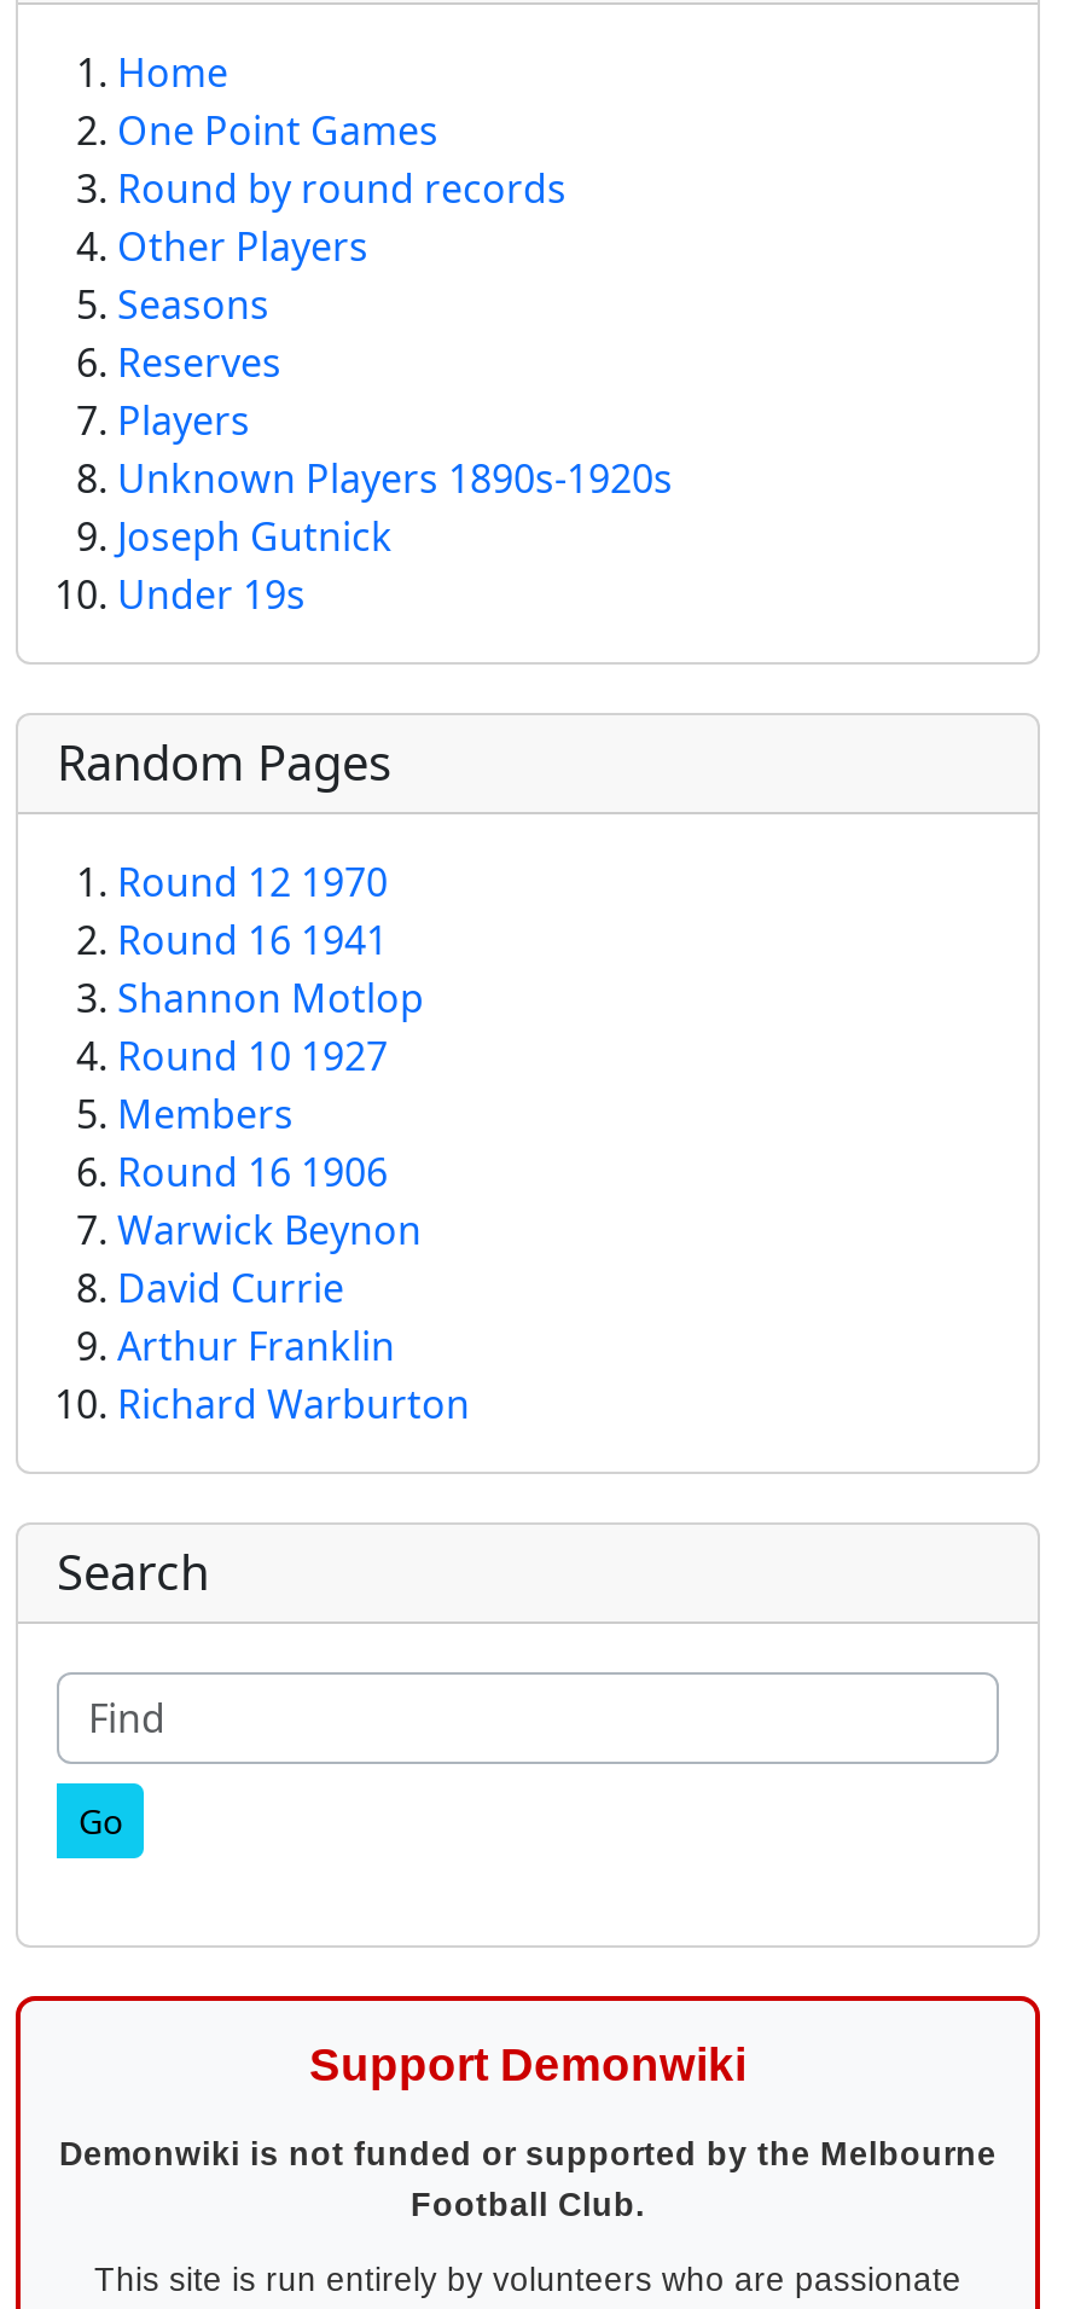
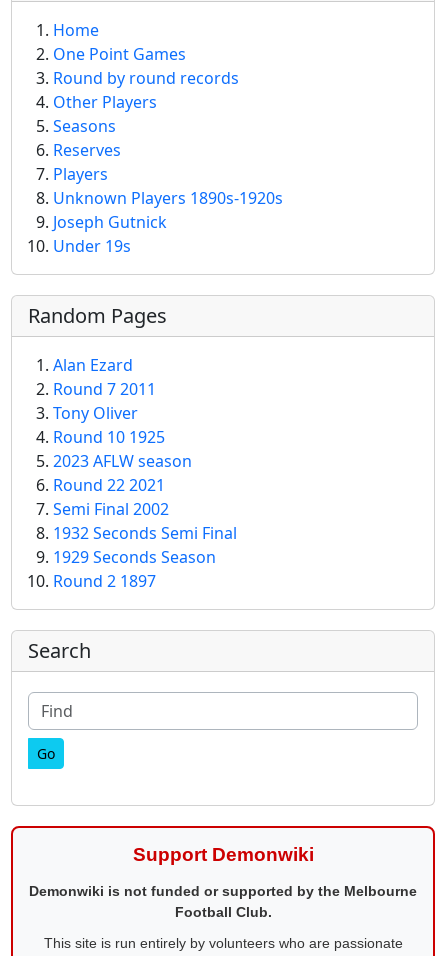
[117,856,470,1432] Round 12 1970 | Round 16 1941 | Shannon Motlop | Round 10 1927 | Members | Round 16 1906 | Warwick Beynon | David Currie | Arthur Franklin | Richard Warburton -> [53,354,237,592] Alan Ezard | Round 7 2011 | Tony Oliver | Round 10 1925 | 2023 AFLW season | Round 22 2021 | Semi Final 2002 | 1932 Seconds Semi Final | 1929 Seconds Season | Round 2 1897

